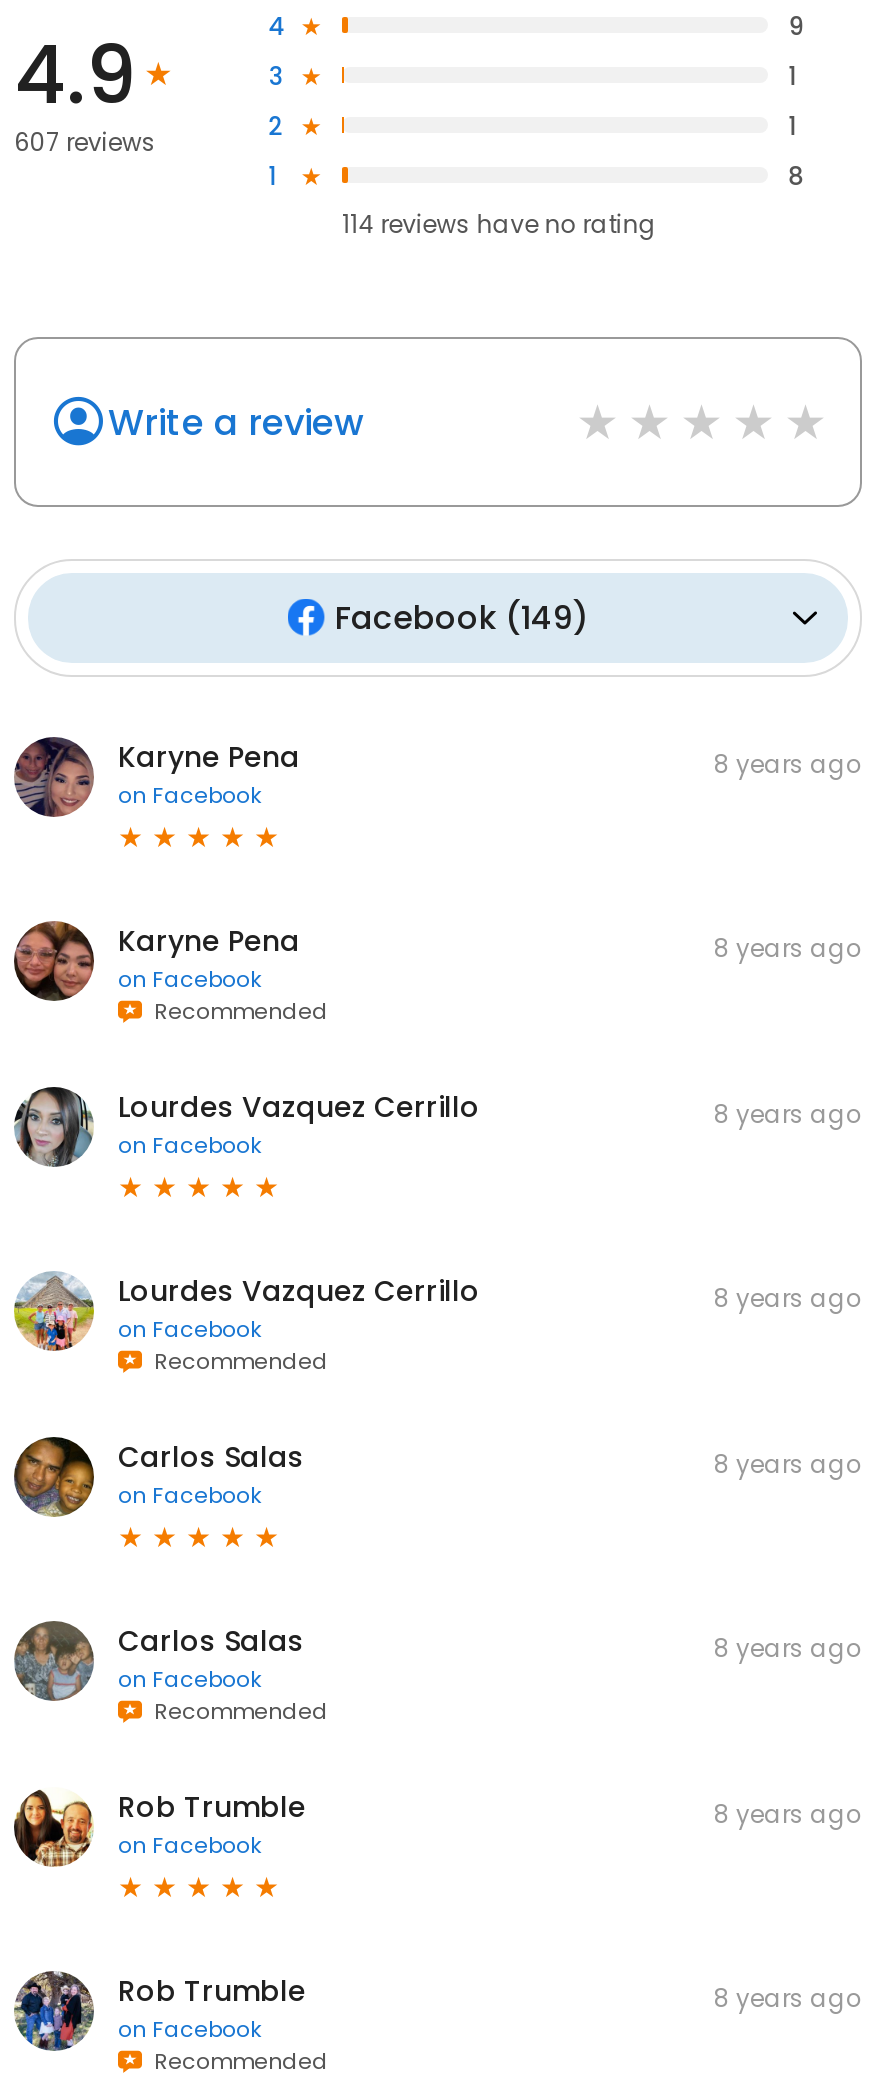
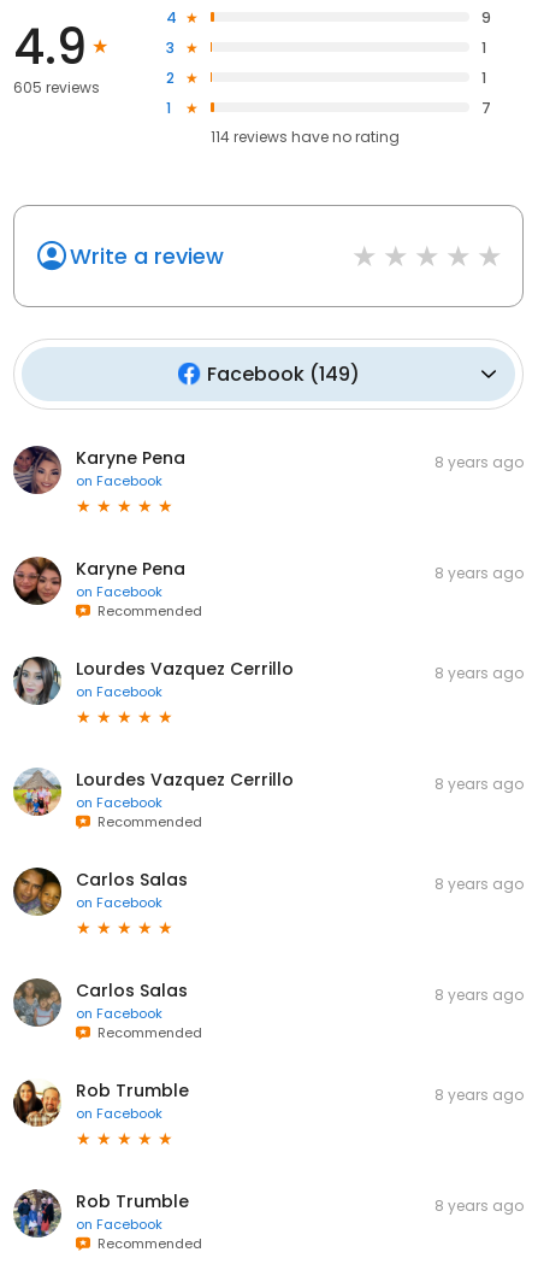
[14,125,156,159] 607 reviews -> [13,77,100,98] 605 reviews
[788,160,802,194] 8 -> [482,98,491,118] 7

